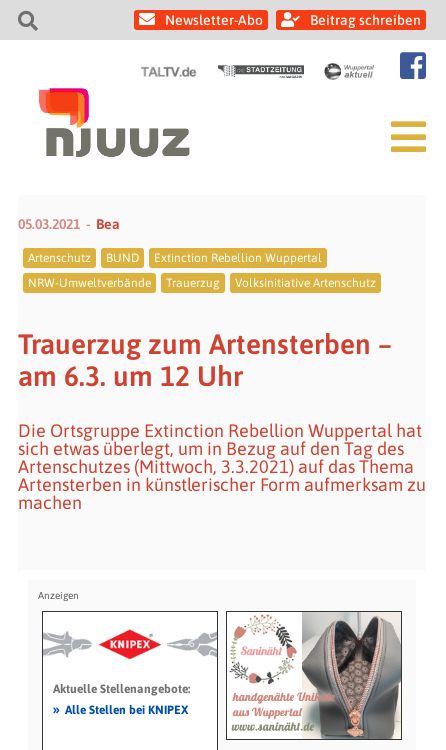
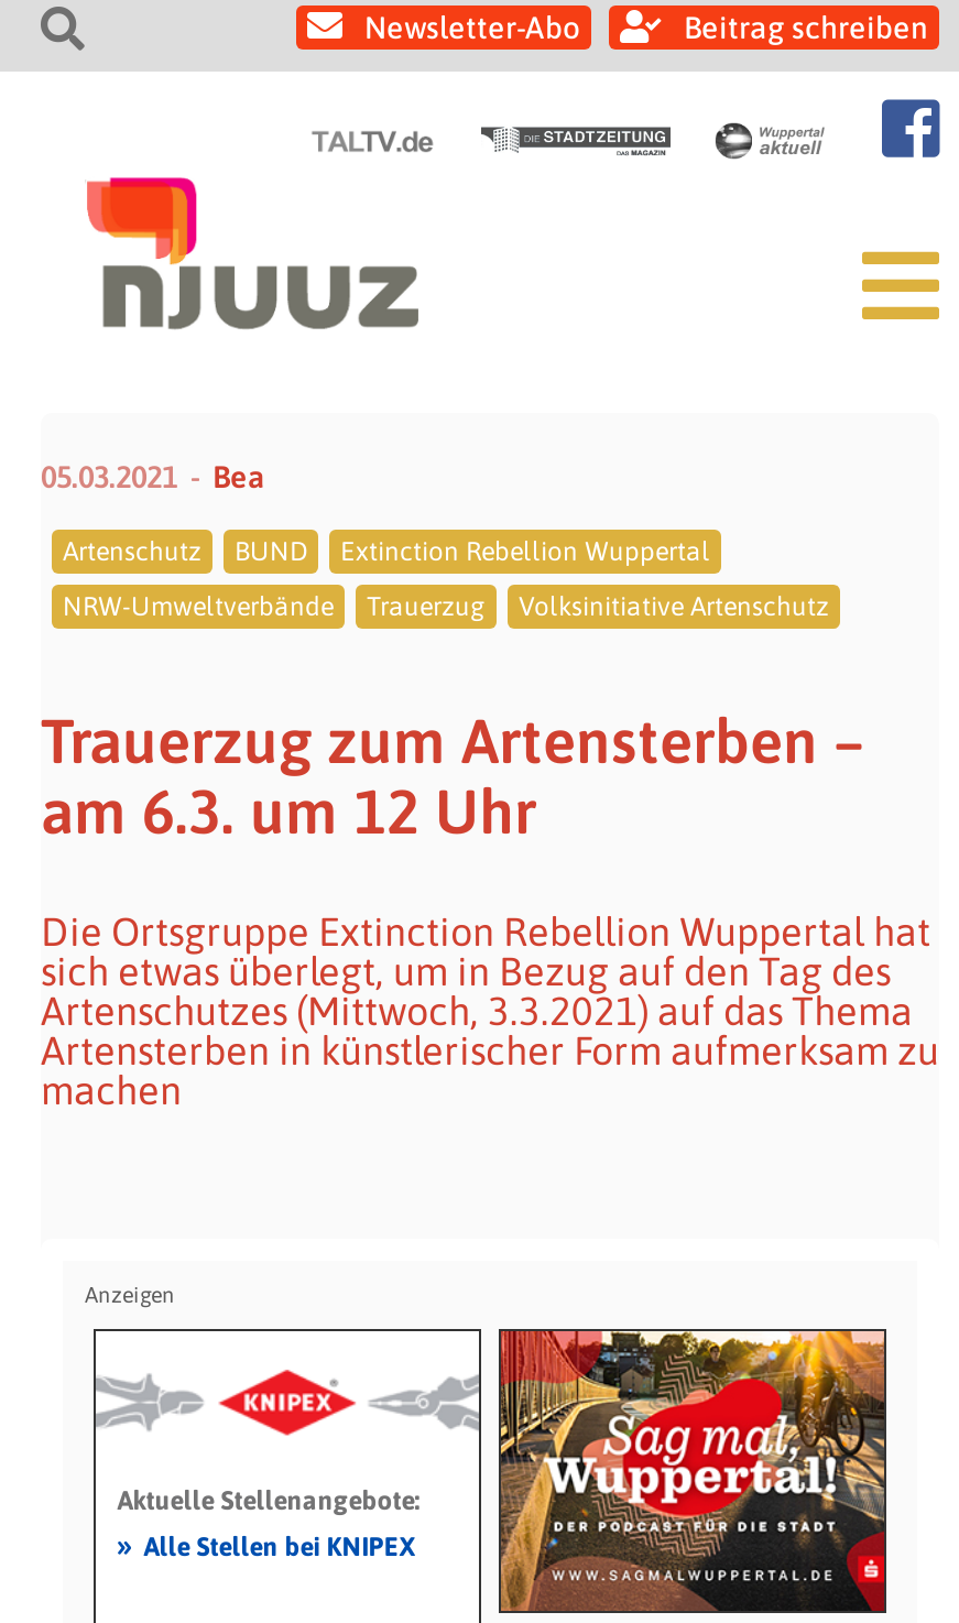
[226,611,402,740] [image] -> [499,1329,886,1613] [image]

